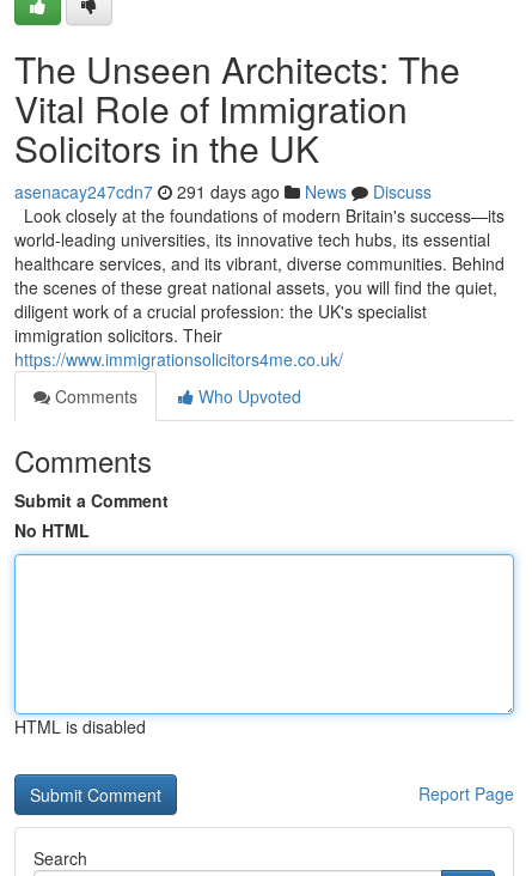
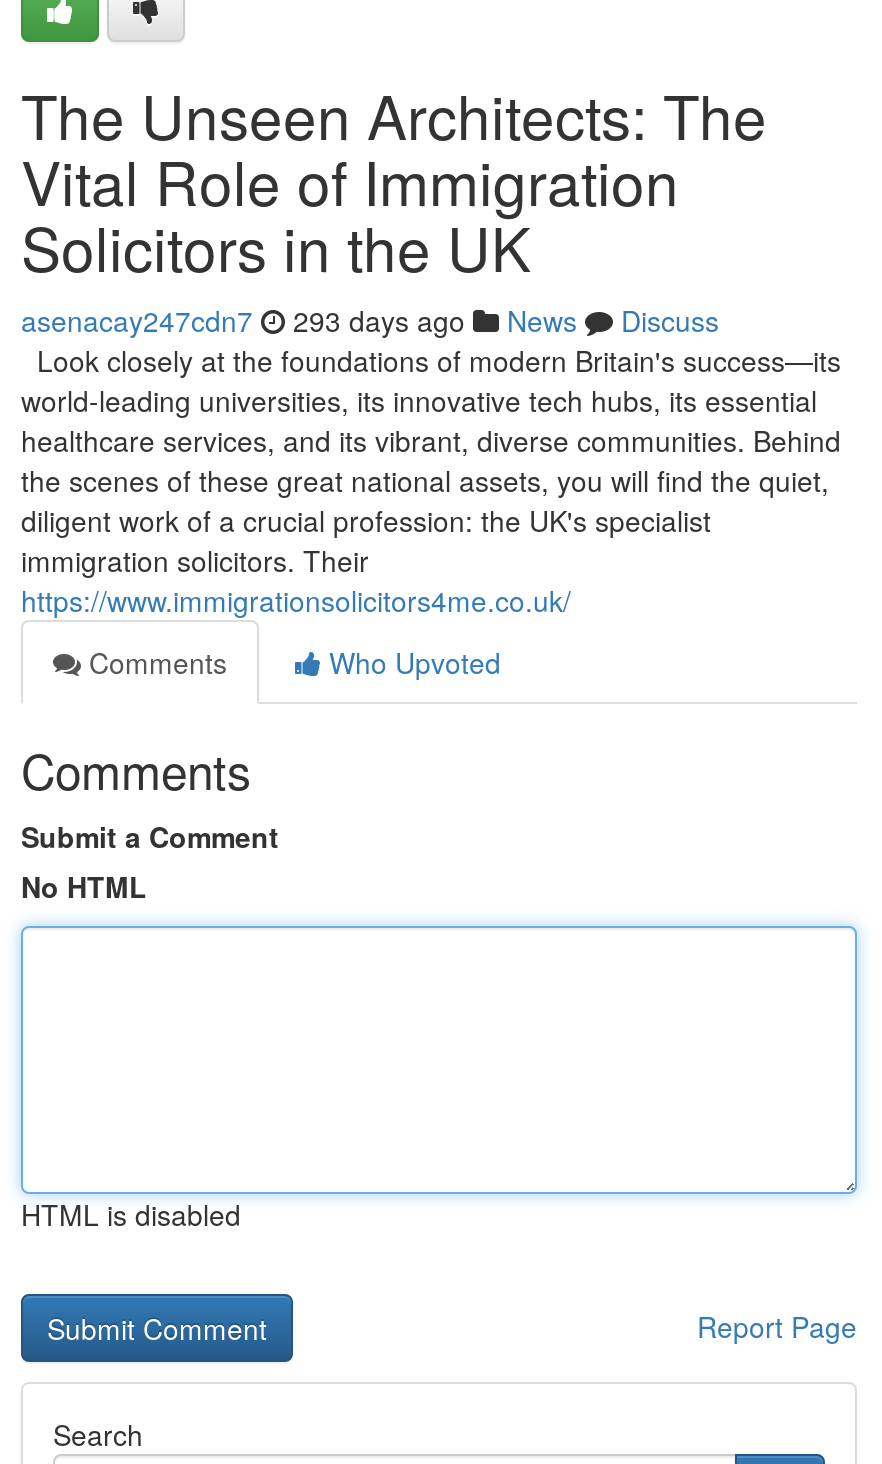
[14,180,432,203] asenacay247cdn7 291 days ago News Discuss -> [21,300,719,340] asenacay247cdn7 293 days ago News Discuss

